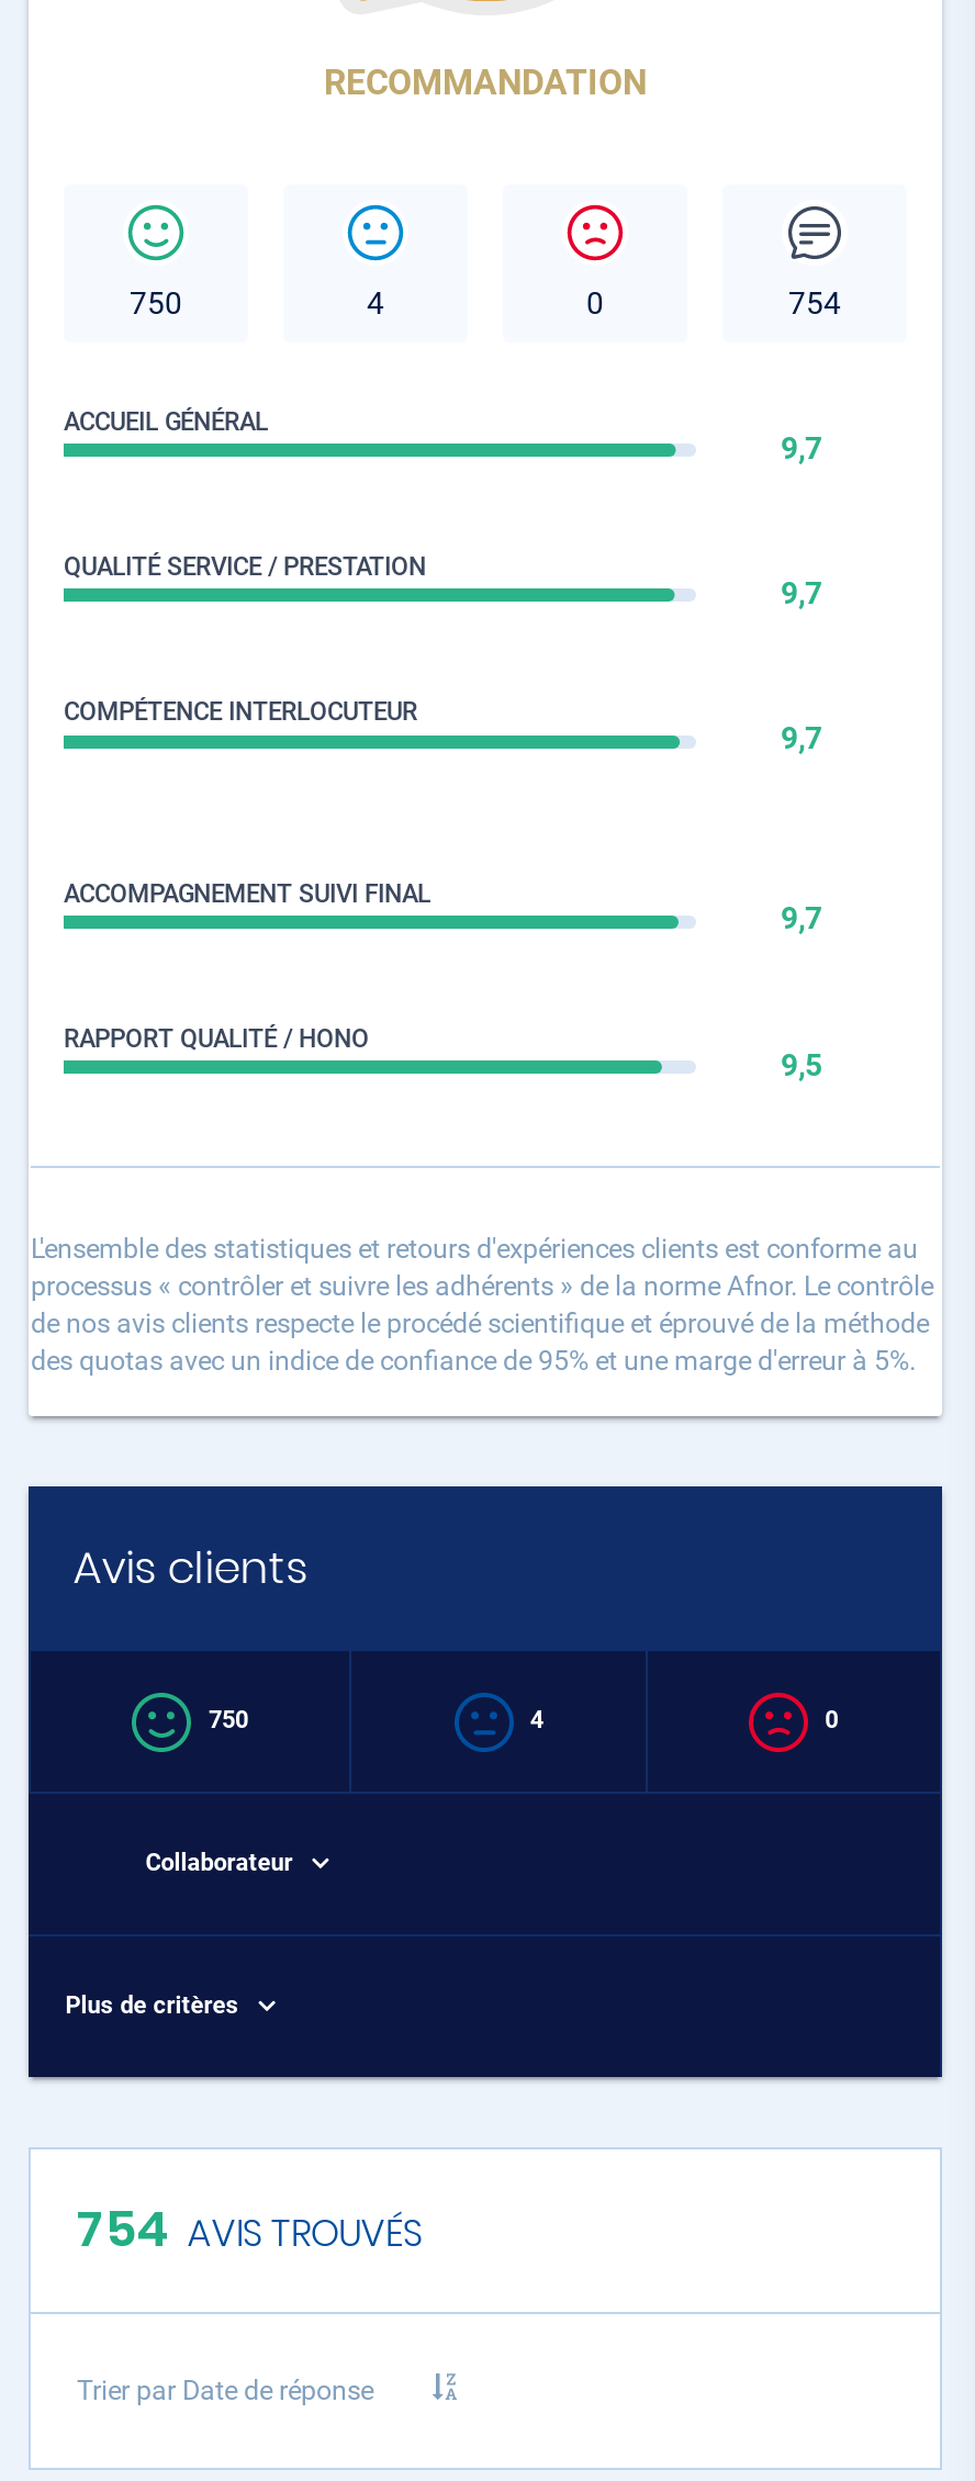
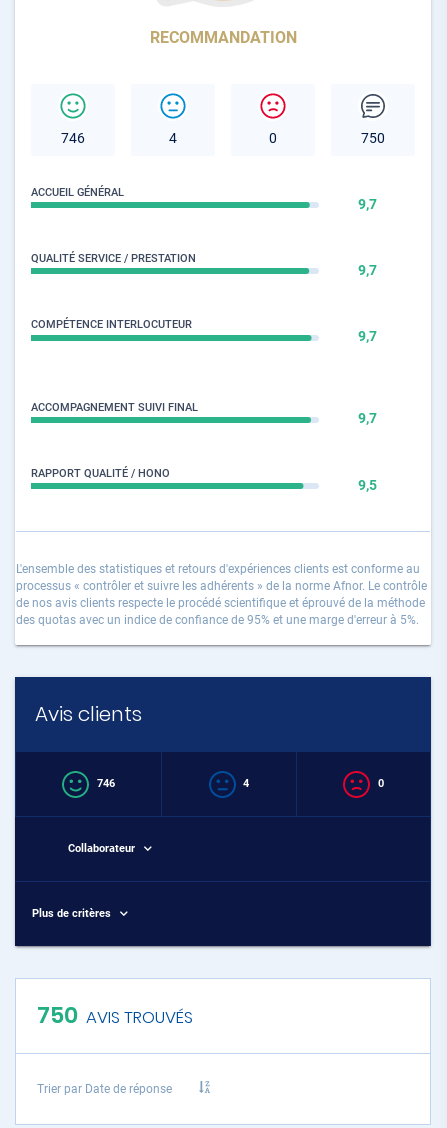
[130,285,182,320] 750 -> [61,130,85,146] 746
[788,285,841,320] 754 -> [361,130,385,146] 750
[209,1707,248,1735] 750 -> [97,777,115,790] 746
[77,2193,422,2263] 754 AVIS TROUVÉS -> [37,999,193,1031] 750 AVIS TROUVÉS

